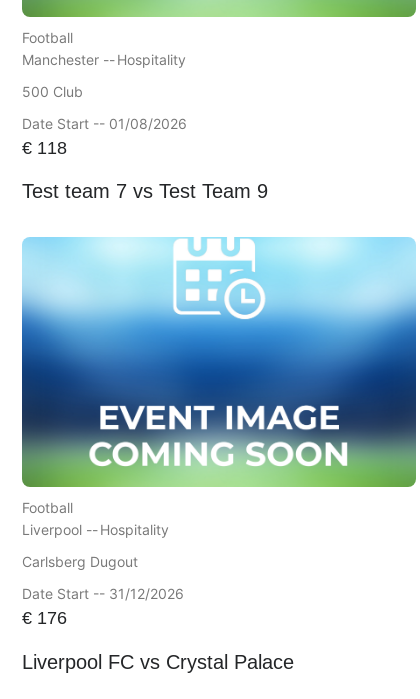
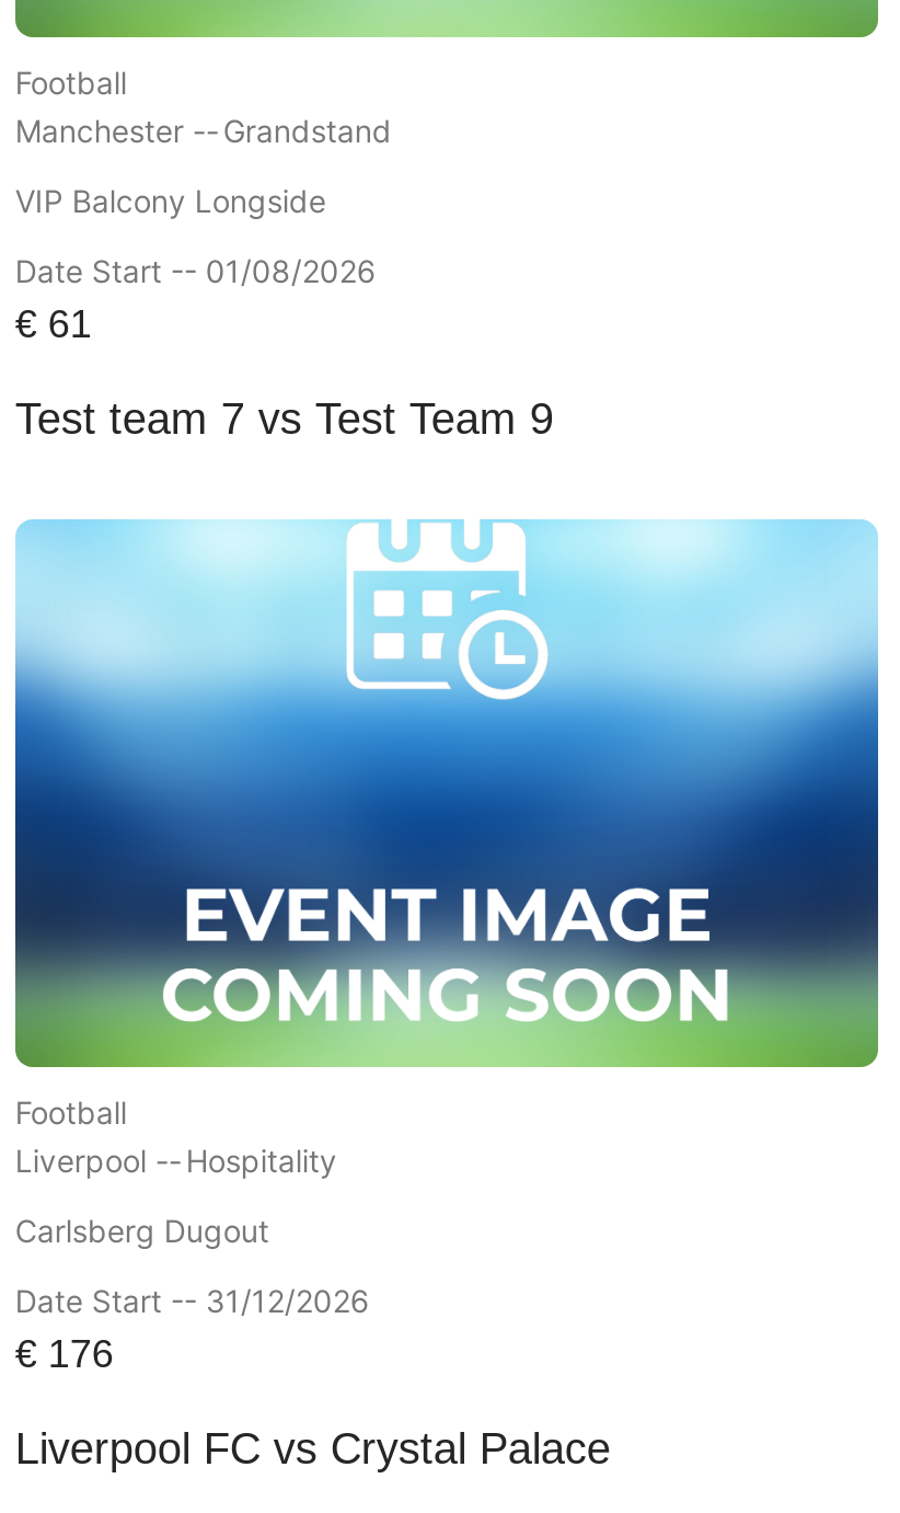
[22,51,186,68] Manchester -- Hospitality -> [15,112,392,149] Manchester -- Grandstand
[22,83,83,100] 500 Club -> [15,182,326,219] VIP Balcony Longside
[22,138,67,158] €118 -> [15,302,92,346] €61

